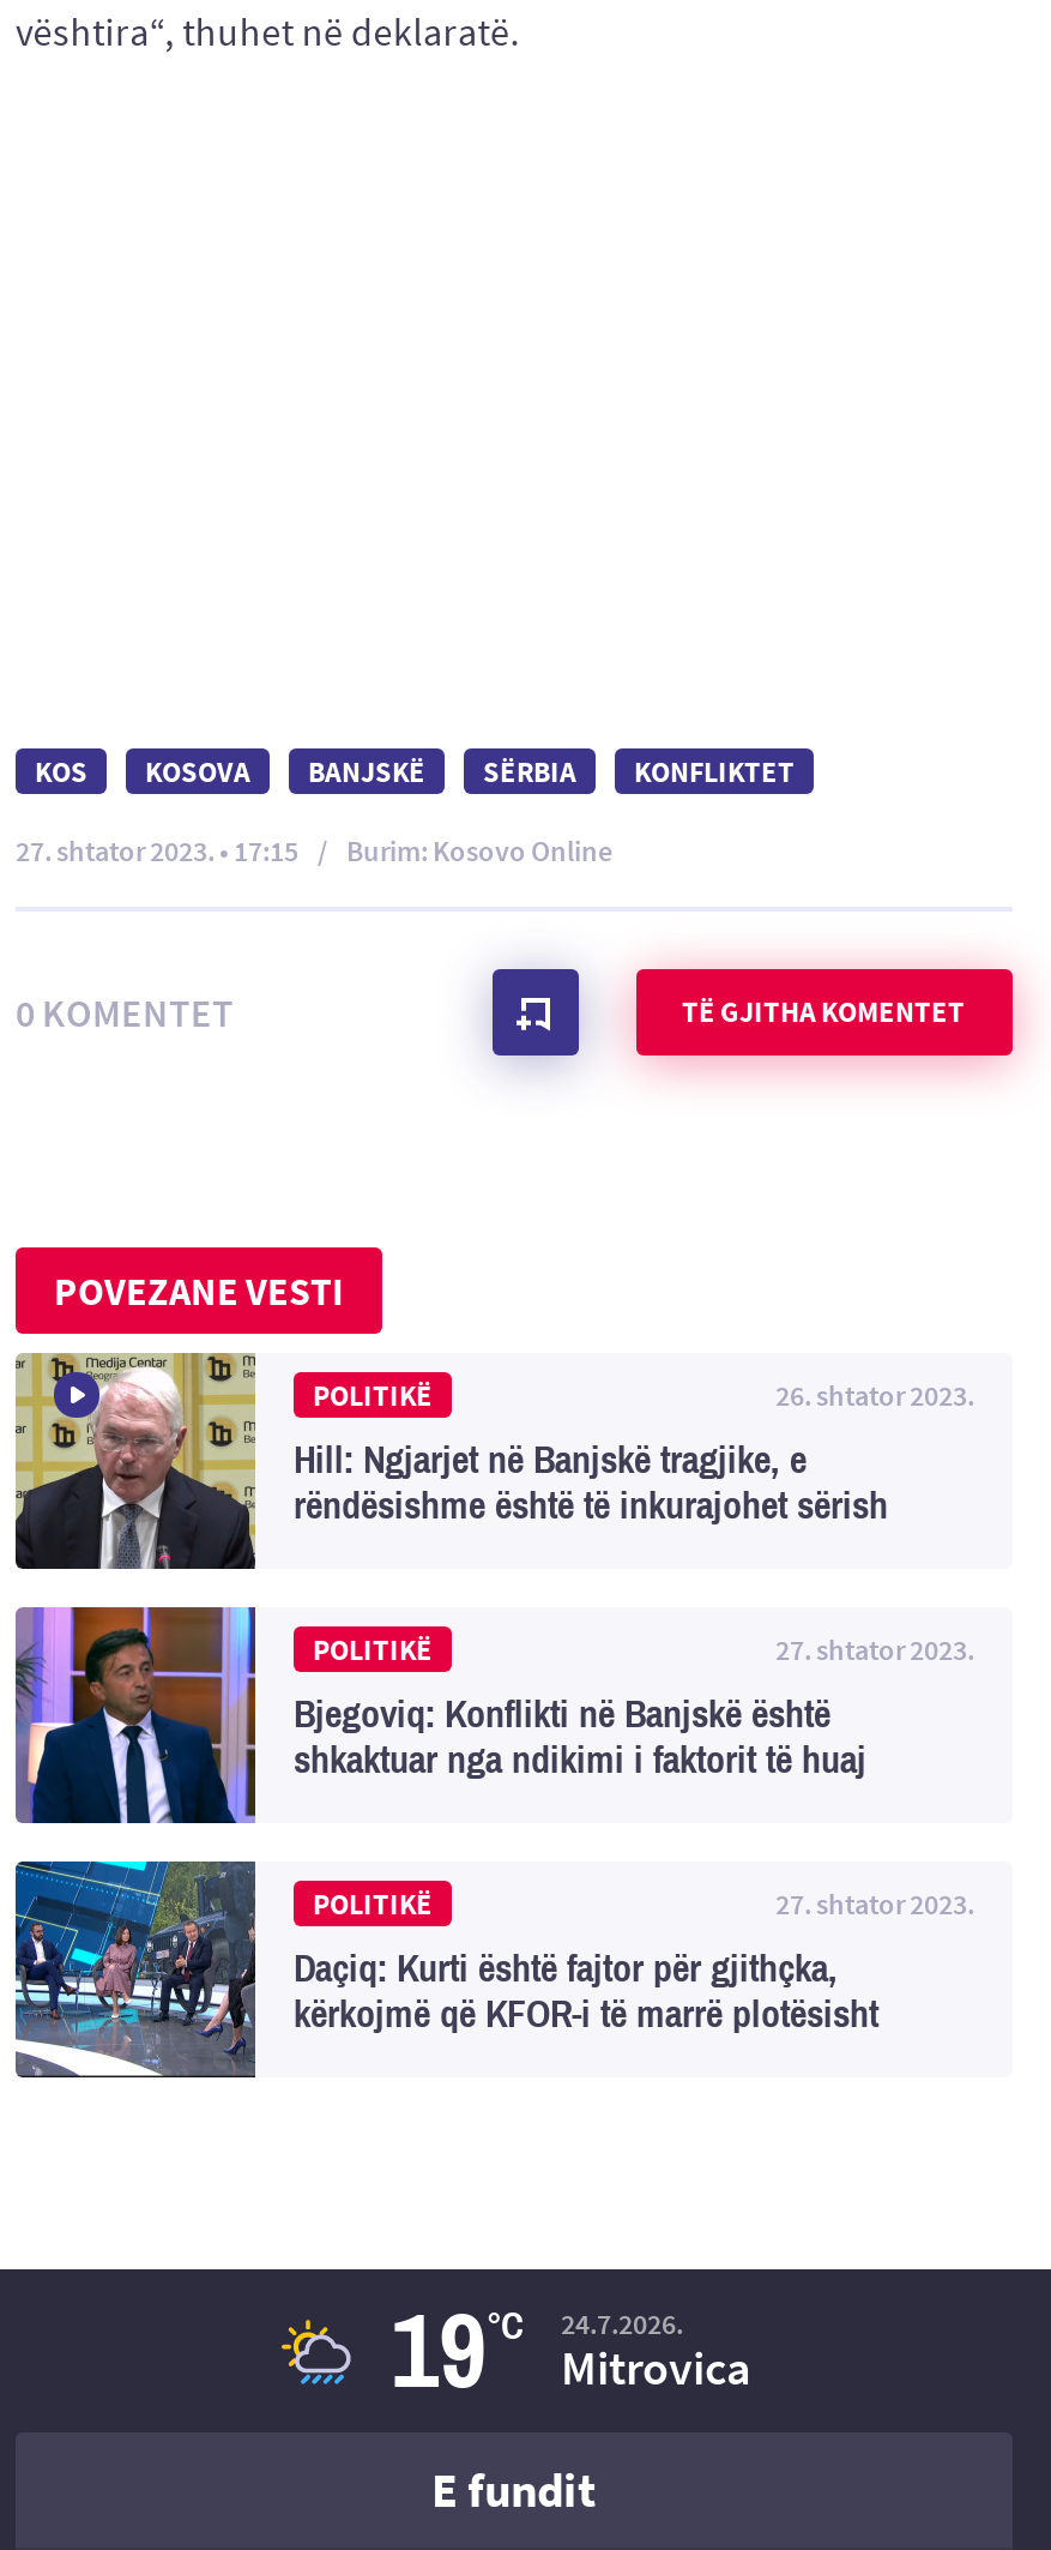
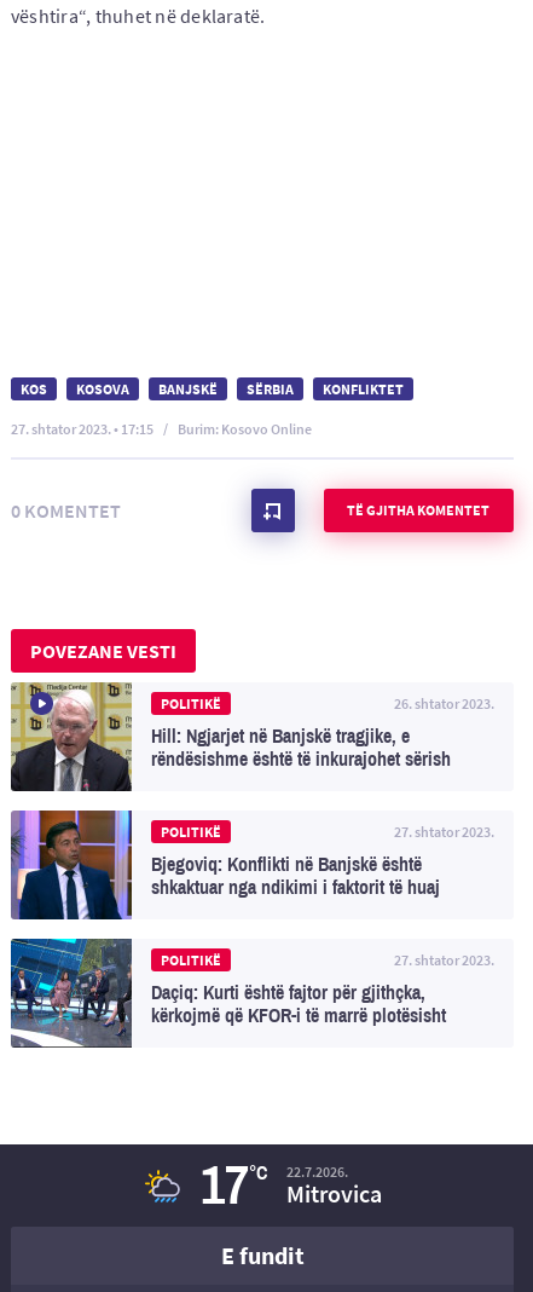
[391,2294,523,2409] 19°C -> [200,1157,266,1215] 17°C
[561,2306,683,2342] 24.7.2026. -> [286,1163,347,1181] 22.7.2026.

